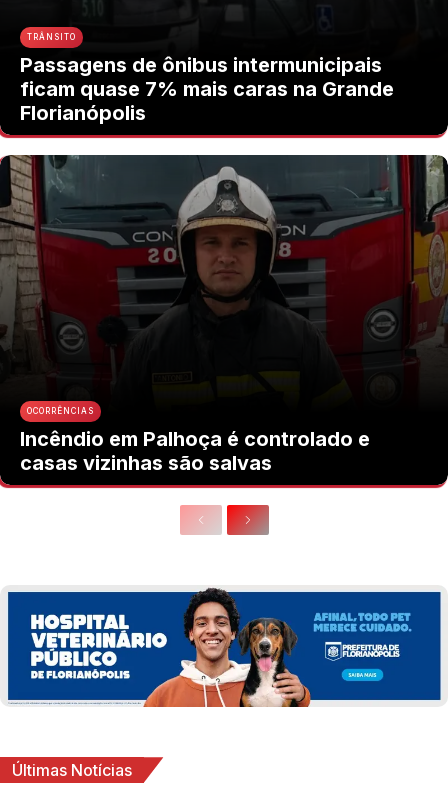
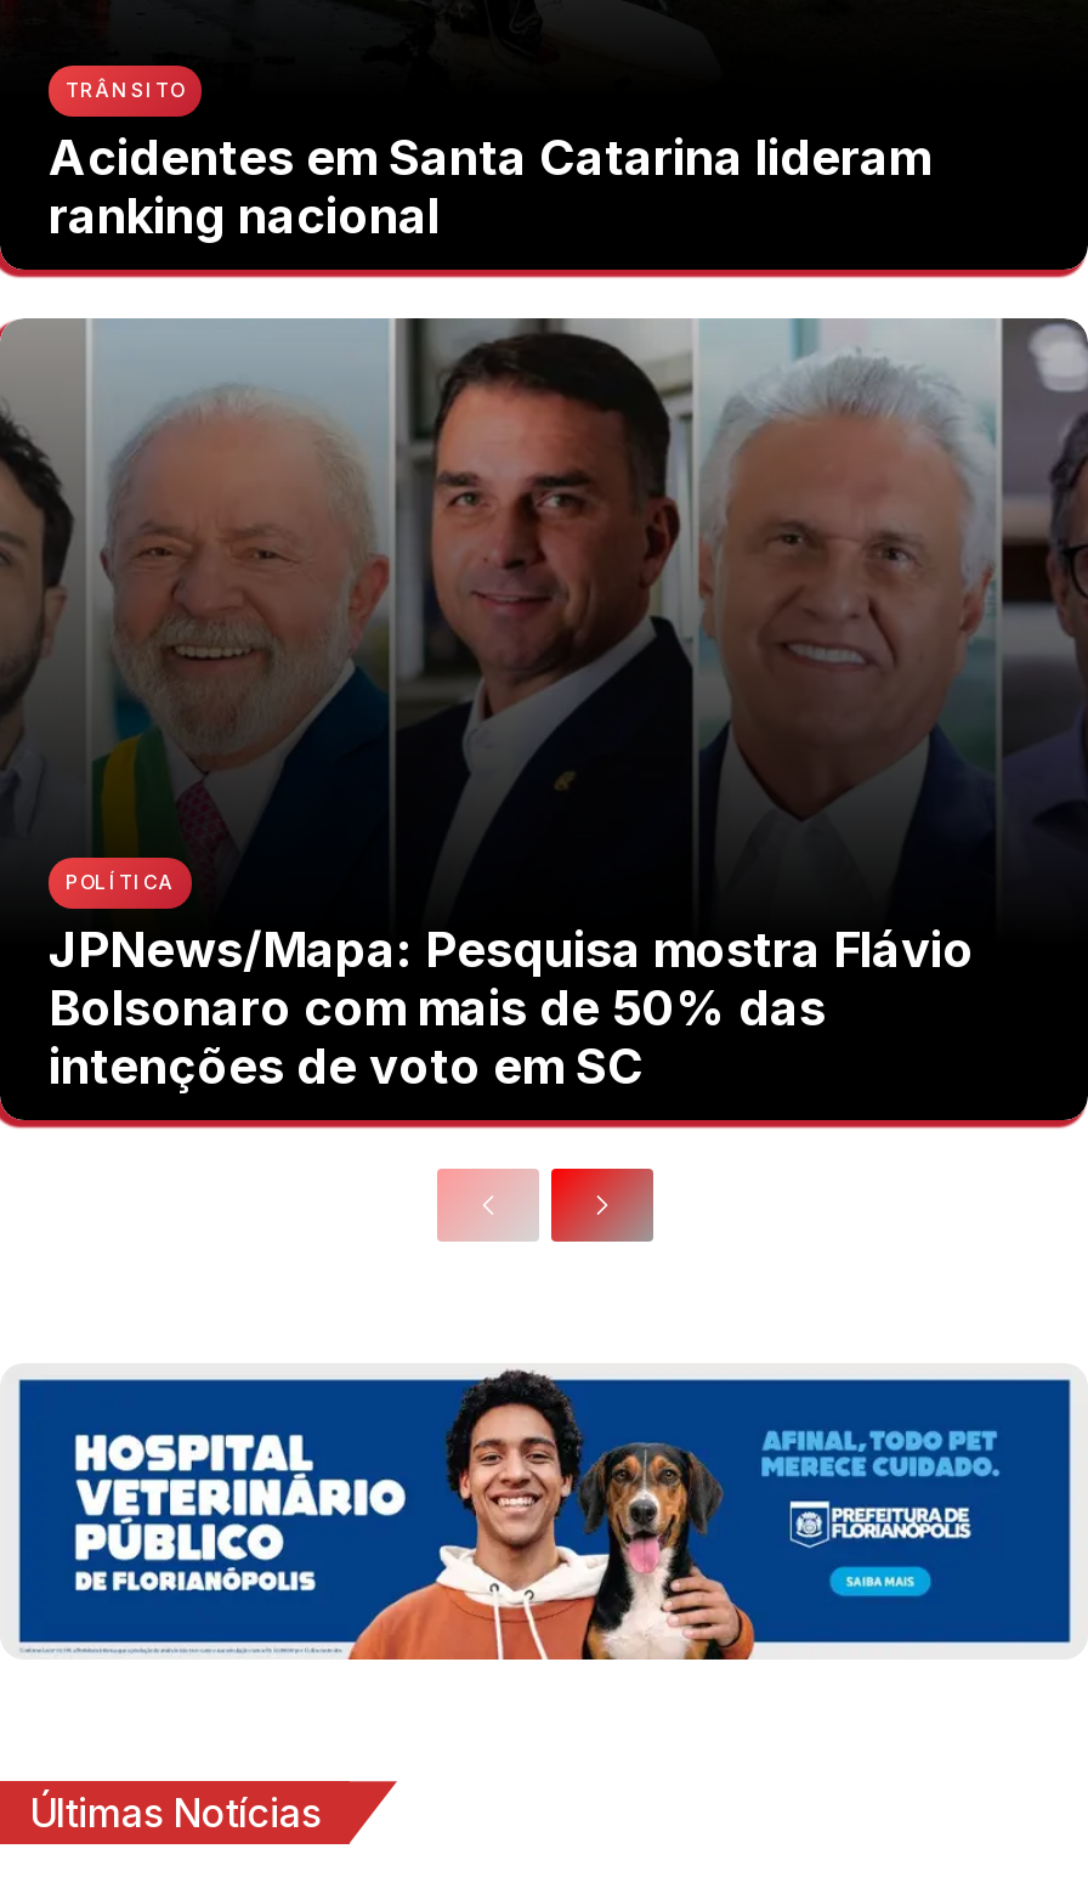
[20,53,394,125] Passagens de ônibus intermunicipais | ficam quase 7% mais caras na Grande | Florianópolis -> [49,129,930,246] Acidentes em Santa Catarina lideram | ranking nacional
[3,155,445,346] [image] -> [7,318,1081,836] [image]
[27,406,94,416] OCORRÊNCIAS -> [66,870,175,894] POLÍTICA
[20,427,370,475] Incêndio em Palhoça é controlado e | casas vizinhas são salvas -> [49,921,974,1096] JPNews/Mapa: Pesquisa mostra Flávio | Bolsonaro com mais de 50% das | intenções de voto em SC

